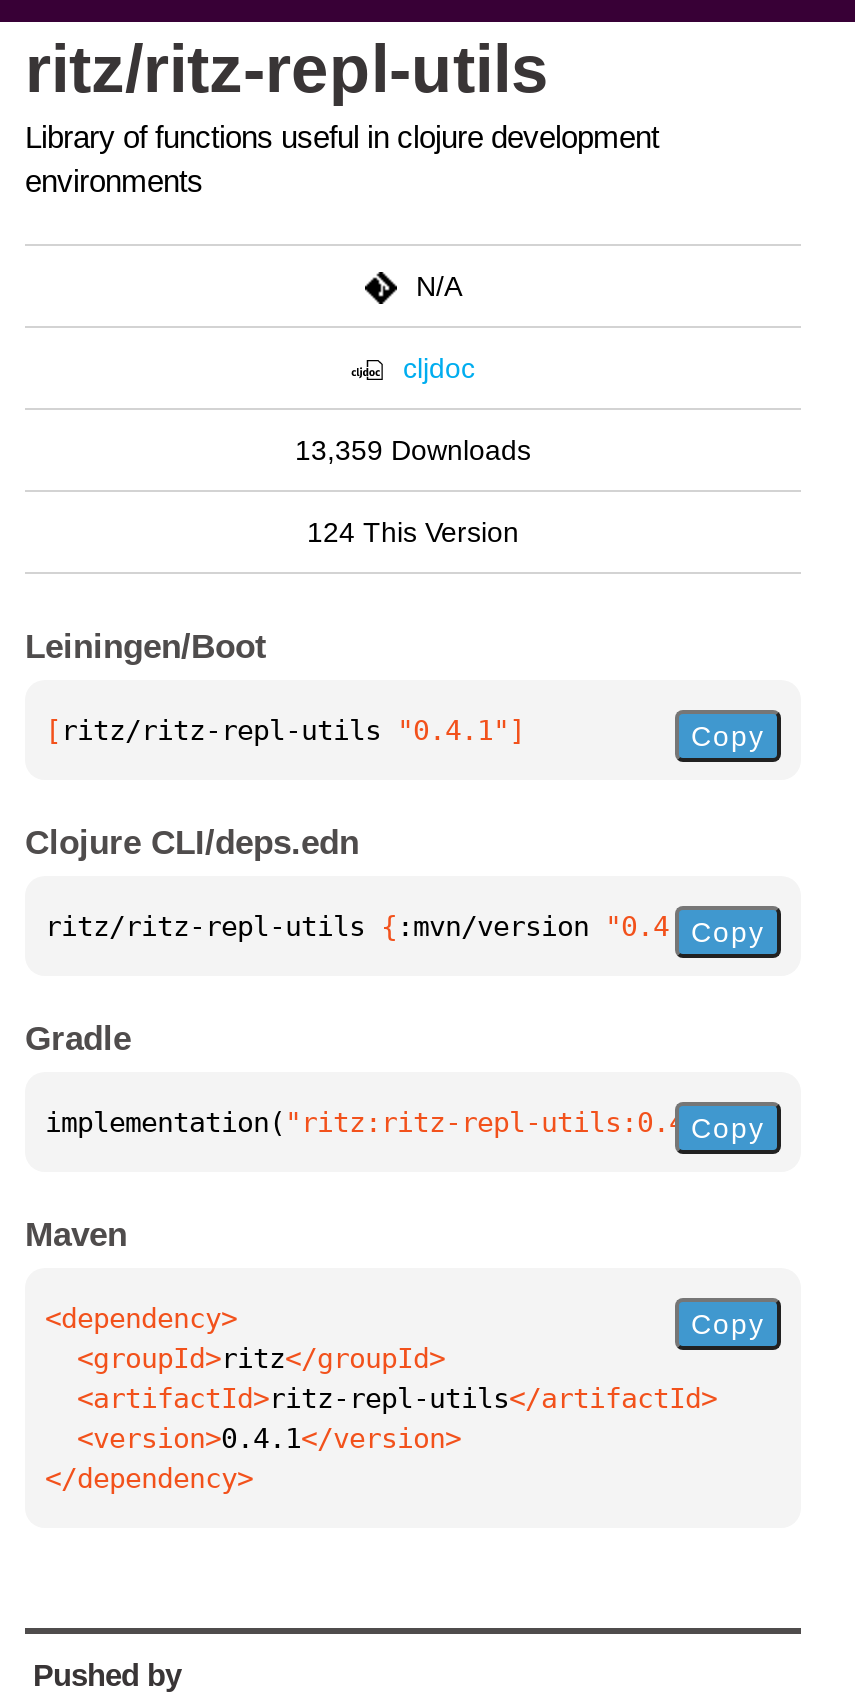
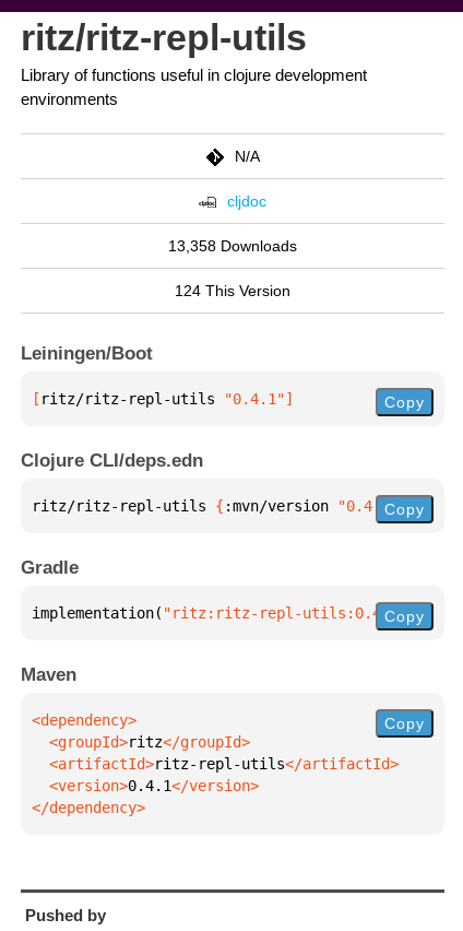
[295,434,531,466] 13,359 Downloads -> [168,237,297,255] 13,358 Downloads

